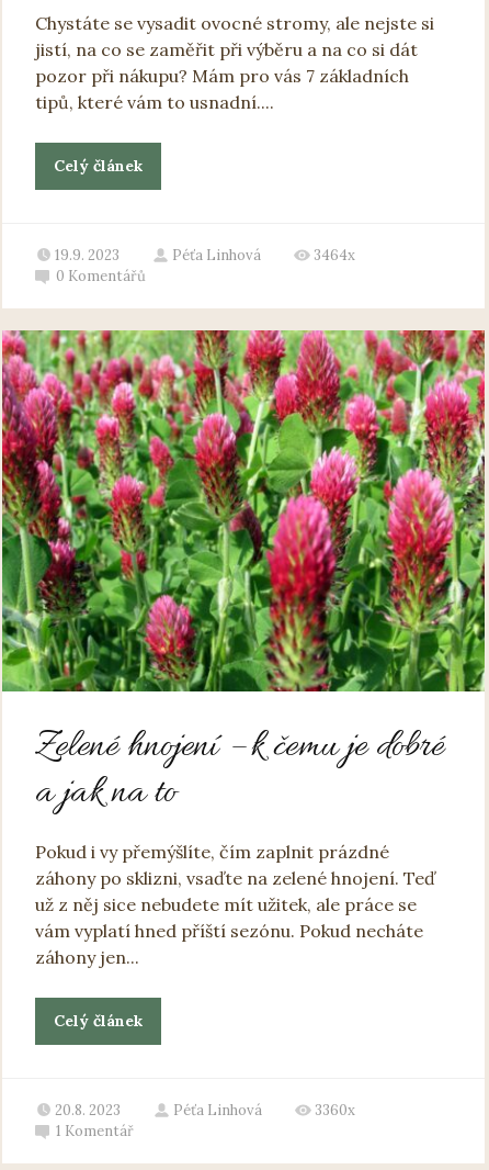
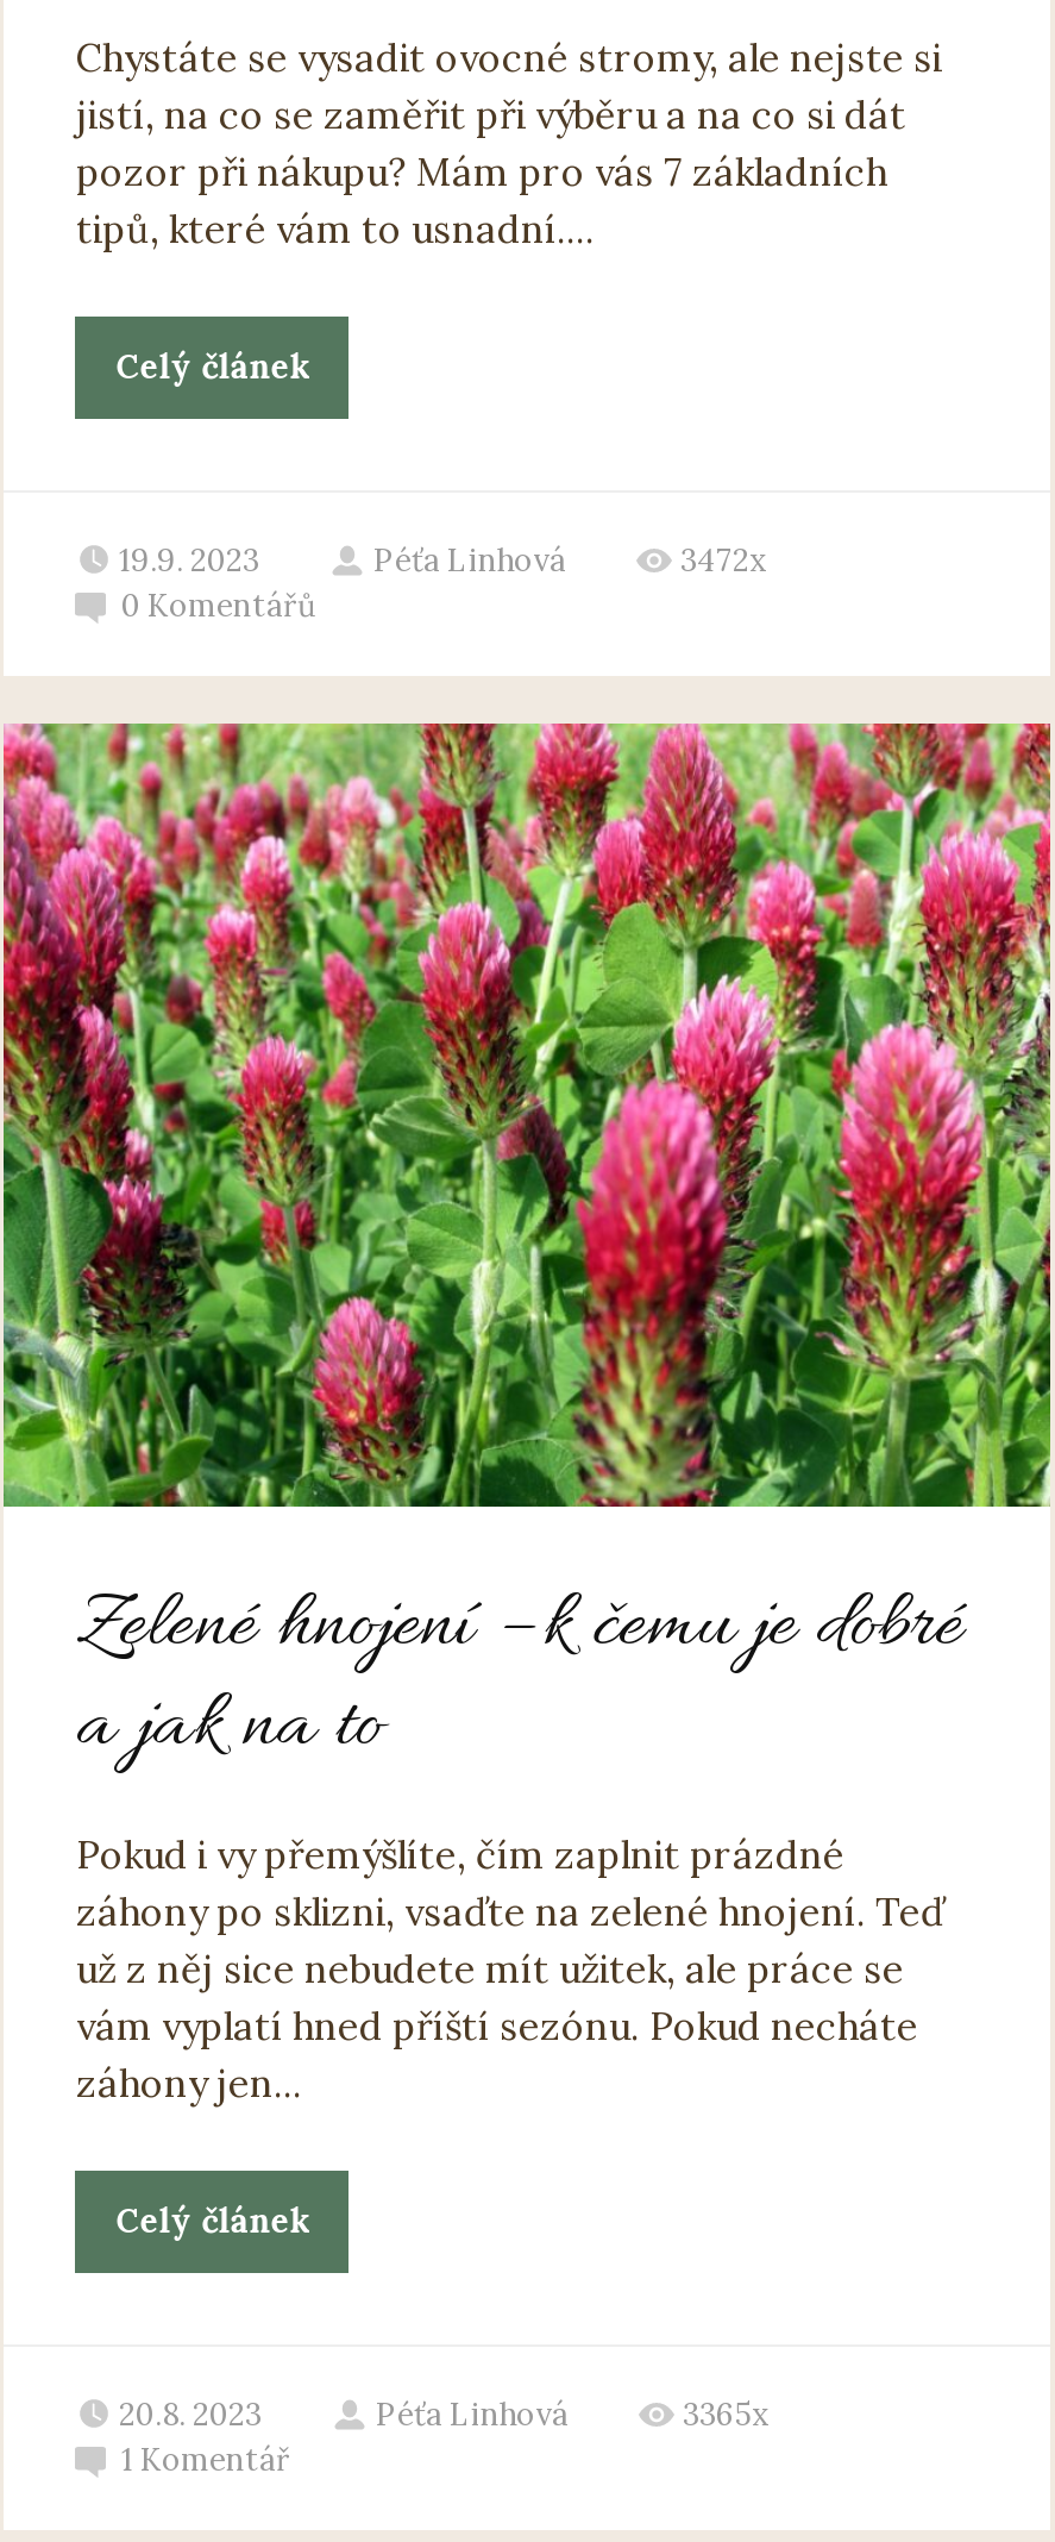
[314,246,356,264] 3464x -> [680,540,766,580] 3472x
[315,1101,356,1120] 3360x -> [683,2394,768,2435] 3365x

